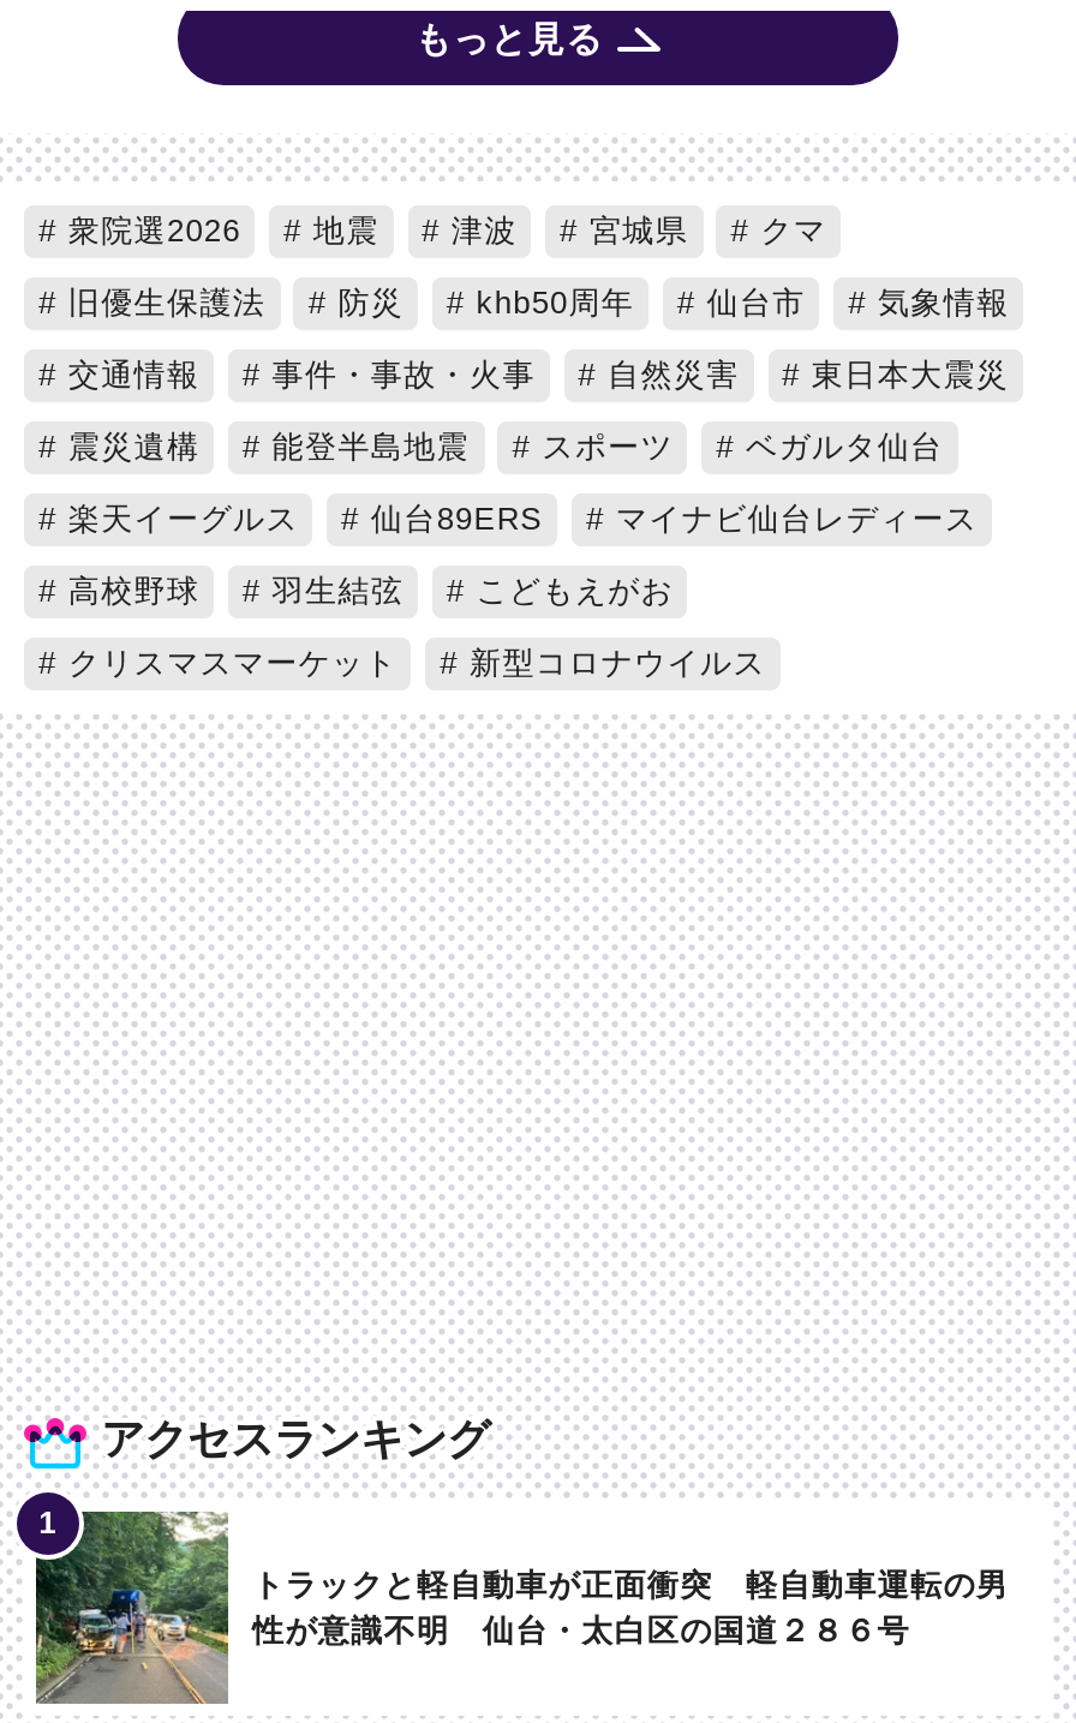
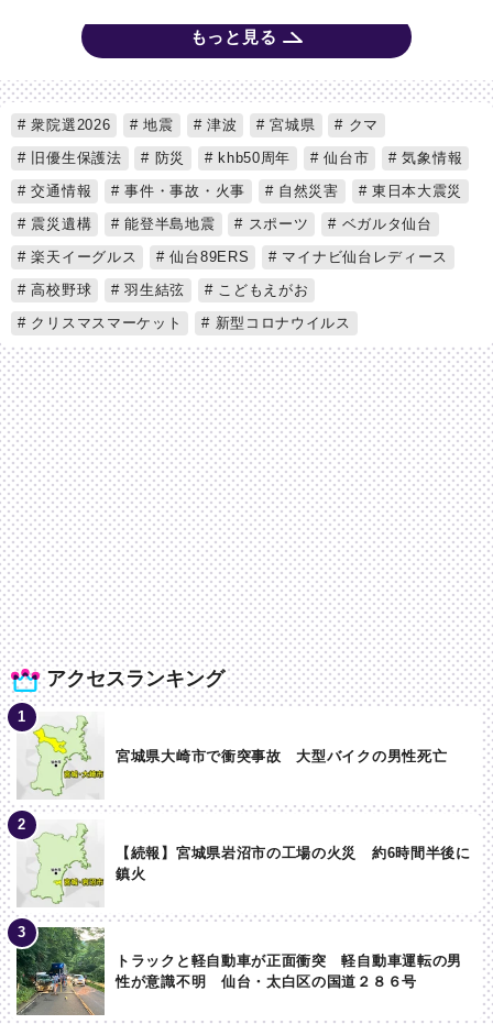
none -> [7,810,471,906] [image] | 【続報】宮城県岩沼市の工場の火災 約6時間半後に | 鎮火
none -> [18,715,447,799] [image] | 宮城県大崎市で衝突事故 大型バイクの男性死亡

